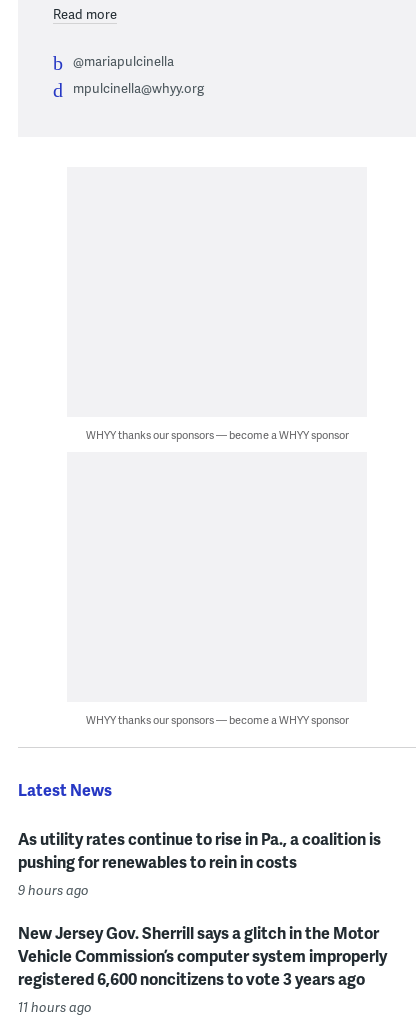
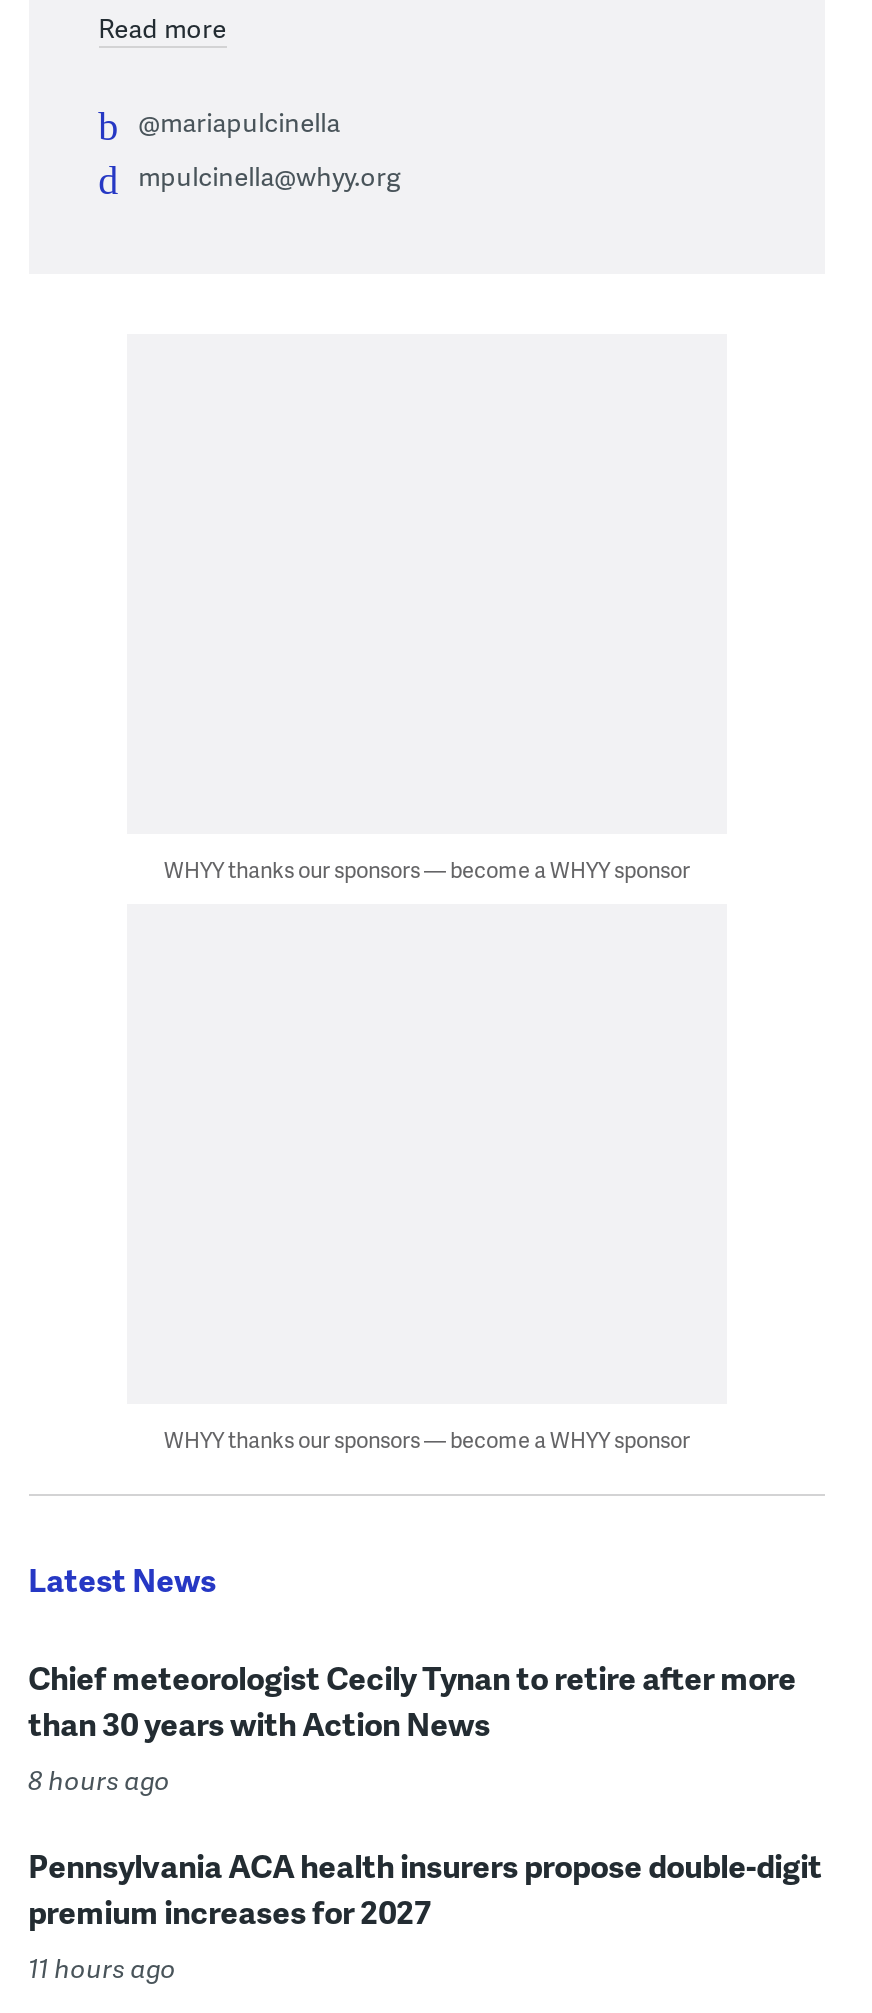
[18,827,381,899] As utility rates continue to rise in Pa., a coalition is | pushing for renewables to rein in costs | 9 hours ago -> [28,1654,796,1798] Chief meteorologist Cecily Tynan to retire after more | than 30 years with Action News | 8 hours ago
[18,921,387,990] New Jersey Gov. Sherrill says a glitch in the Motor | Vehicle Commission’s computer system improperly | registered 6,600 noncitizens to vote 3 years ago -> [28,1842,822,1934] Pennsylvania ACA health insurers propose double-digit | premium increases for 2027

